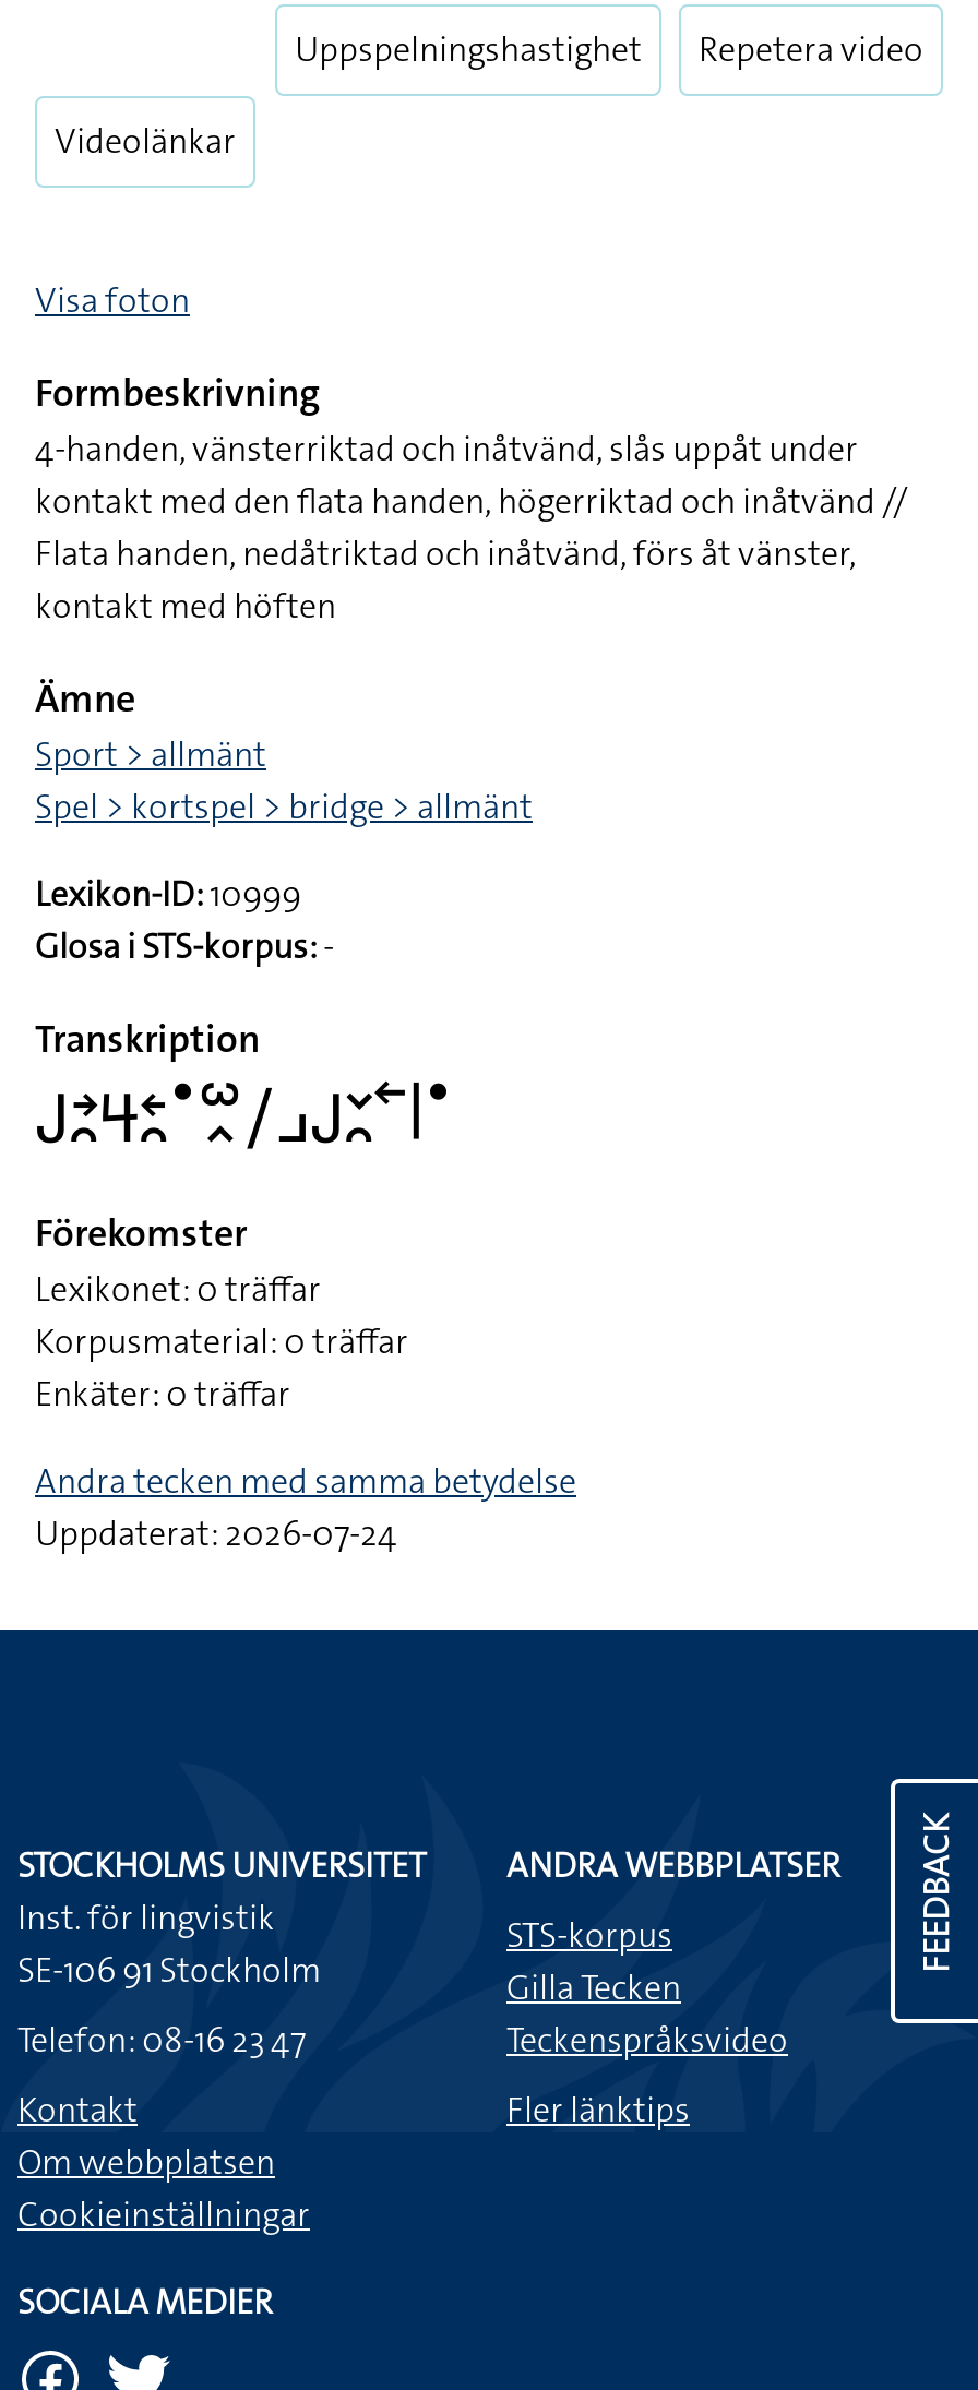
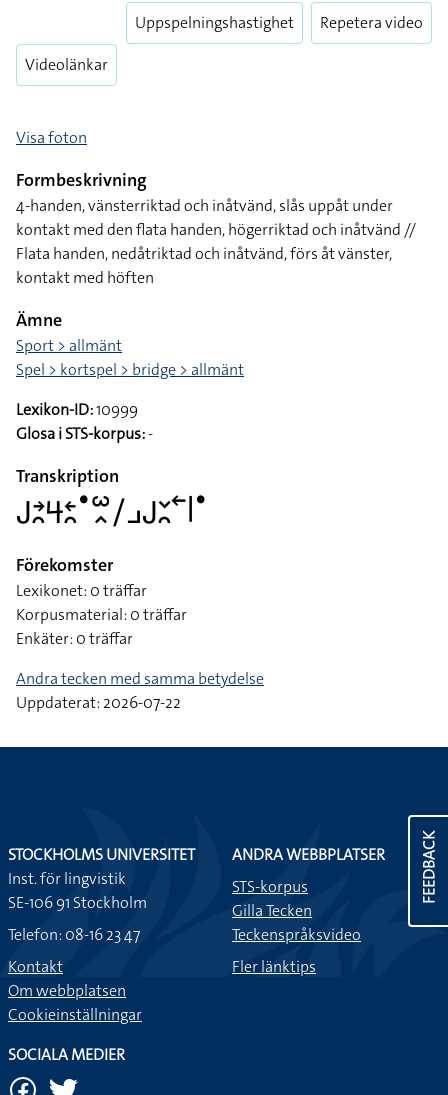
[35,1510,397,1556] Uppdaterat: 2026-07-24 -> [16,692,181,713] Uppdaterat: 2026-07-22

